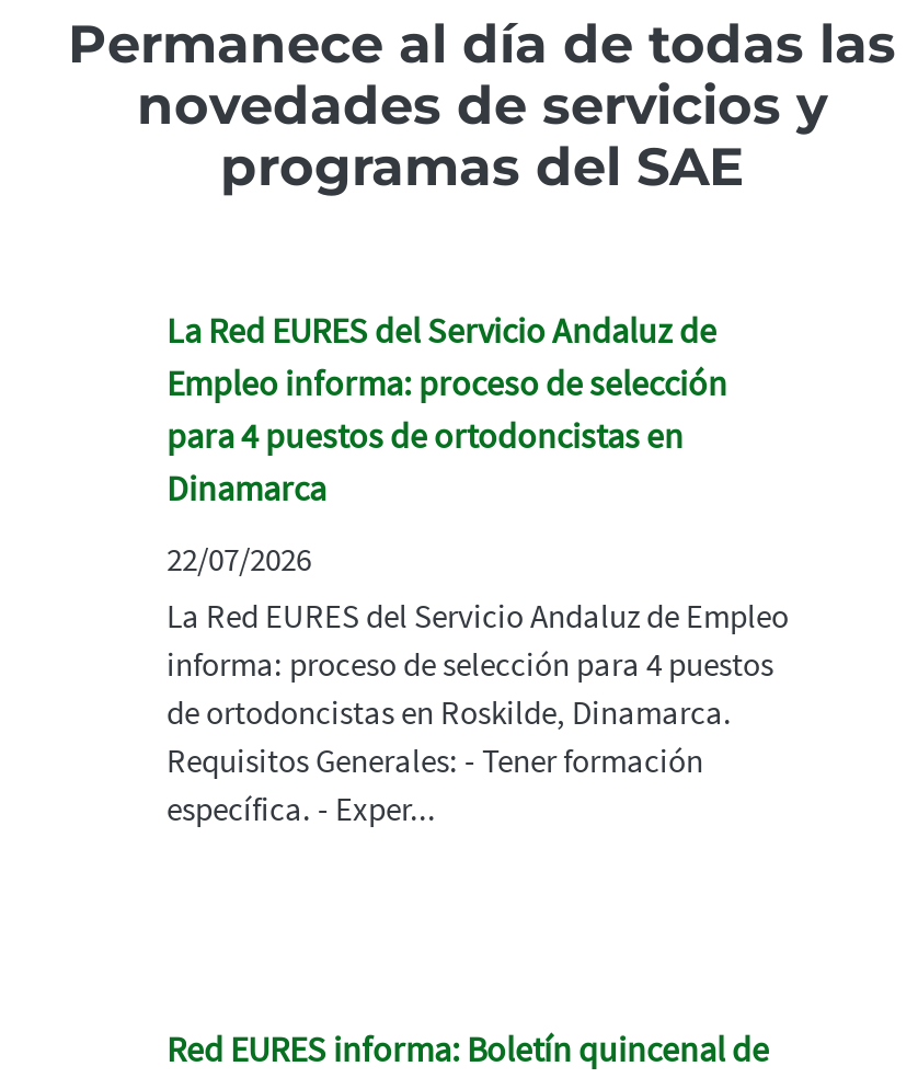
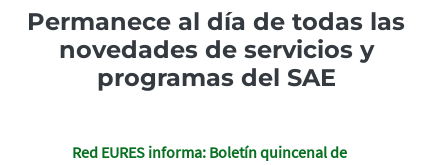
[167,308,789,830] La Red EURES del Servicio Andaluz de | Empleo informa: proceso de selección | para 4 puestos de ortodoncistas en | Dinamarca | 22/07/2026 | La Red EURES del Servicio Andaluz de Empleo | informa: proceso de selección para 4 puestos | de ortodoncistas en Roskilde, Dinamarca. | Requisitos Generales: - Tener formación | específica. - Exper... -> none

